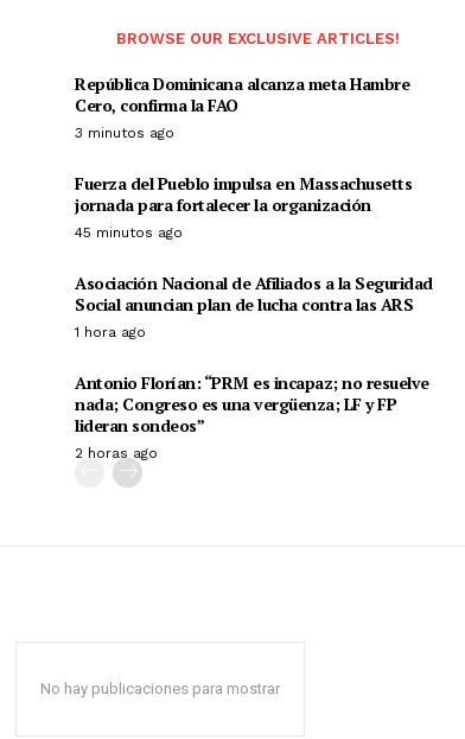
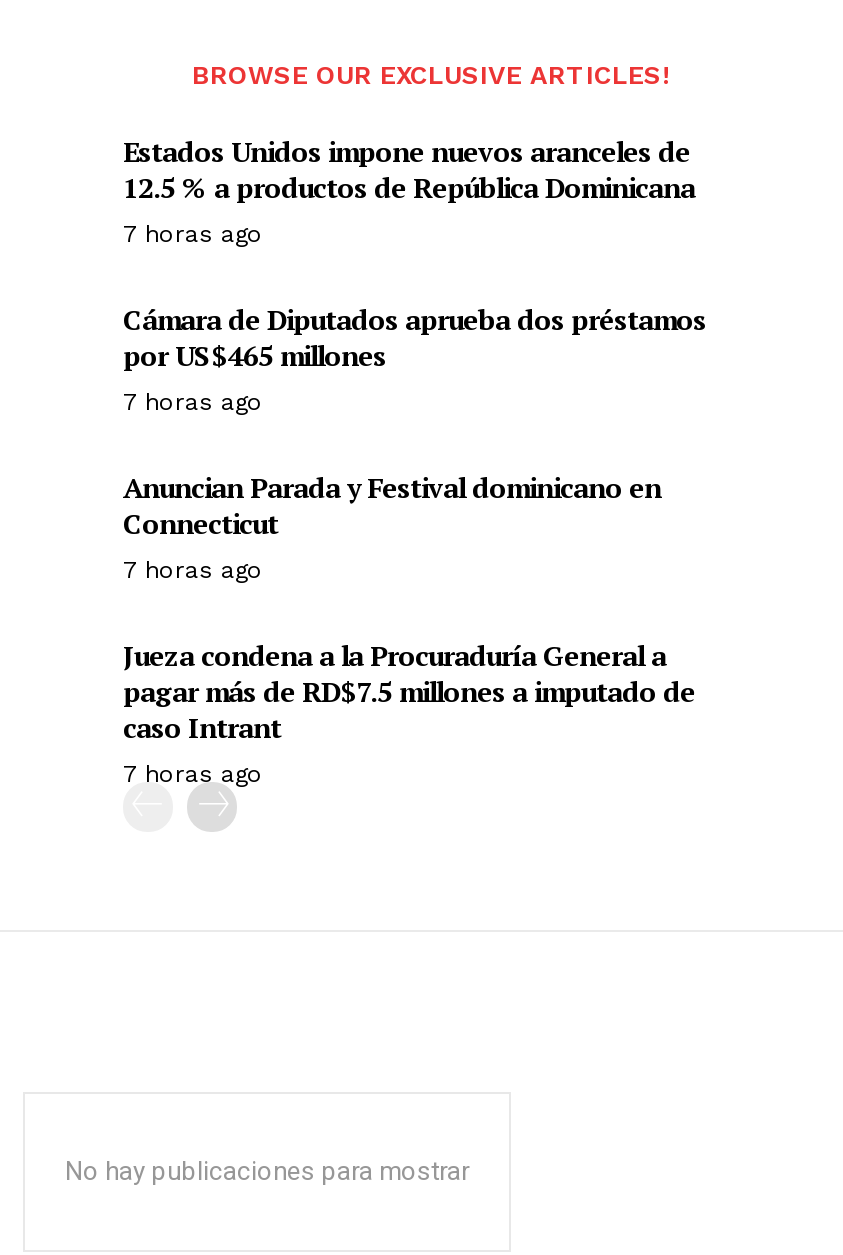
[75,72,409,141] República Dominicana alcanza meta Hambre | Cero, confirma la FAO | 3 minutos ago -> [123,132,695,248] Estados Unidos impone nuevos aranceles de | 12.5 % a productos de República Dominicana | 7 horas ago
[75,172,412,241] Fuerza del Pueblo impulsa en Massachusetts | jornada para fortalecer la organización | 45 minutos ago -> [123,300,706,416] Cámara de Diputados aprueba dos préstamos | por US$465 millones | 7 horas ago
[75,272,432,340] Asociación Nacional de Afiliados a la Seguridad | Social anuncian plan de lucha contra las ARS | 1 hora ago -> [123,468,661,584] Anuncian Parada y Festival dominicano en | Connecticut | 7 horas ago
[75,371,429,461] Antonio Florían: “PRM es incapaz; no resuelve | nada; Congreso es una vergüenza; LF y FP | lideran sondeos” | 2 horas ago -> [123,636,695,788] Jueza condena a la Procuraduría General a | pagar más de RD$7.5 millones a imputado de | caso Intrant | 7 horas ago

